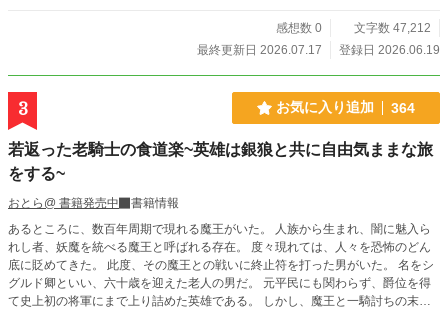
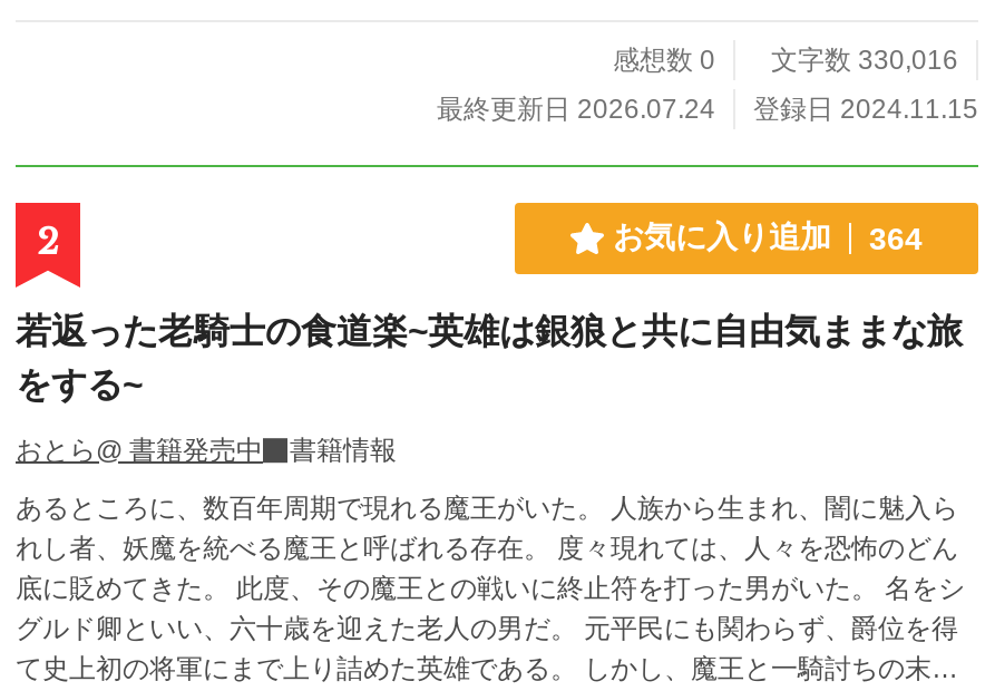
[354,21,431,35] 文字数 47,212 -> [771,45,958,76] 文字数 330,016
[197,43,322,57] 最終更新日 2026.07.17 -> [437,94,715,125] 最終更新日 2026.07.24
[339,43,440,57] 登録日 2026.06.19 -> [753,94,978,125] 登録日 2024.11.15
[17,99,27,119] 3 -> [37,218,59,263] 2

